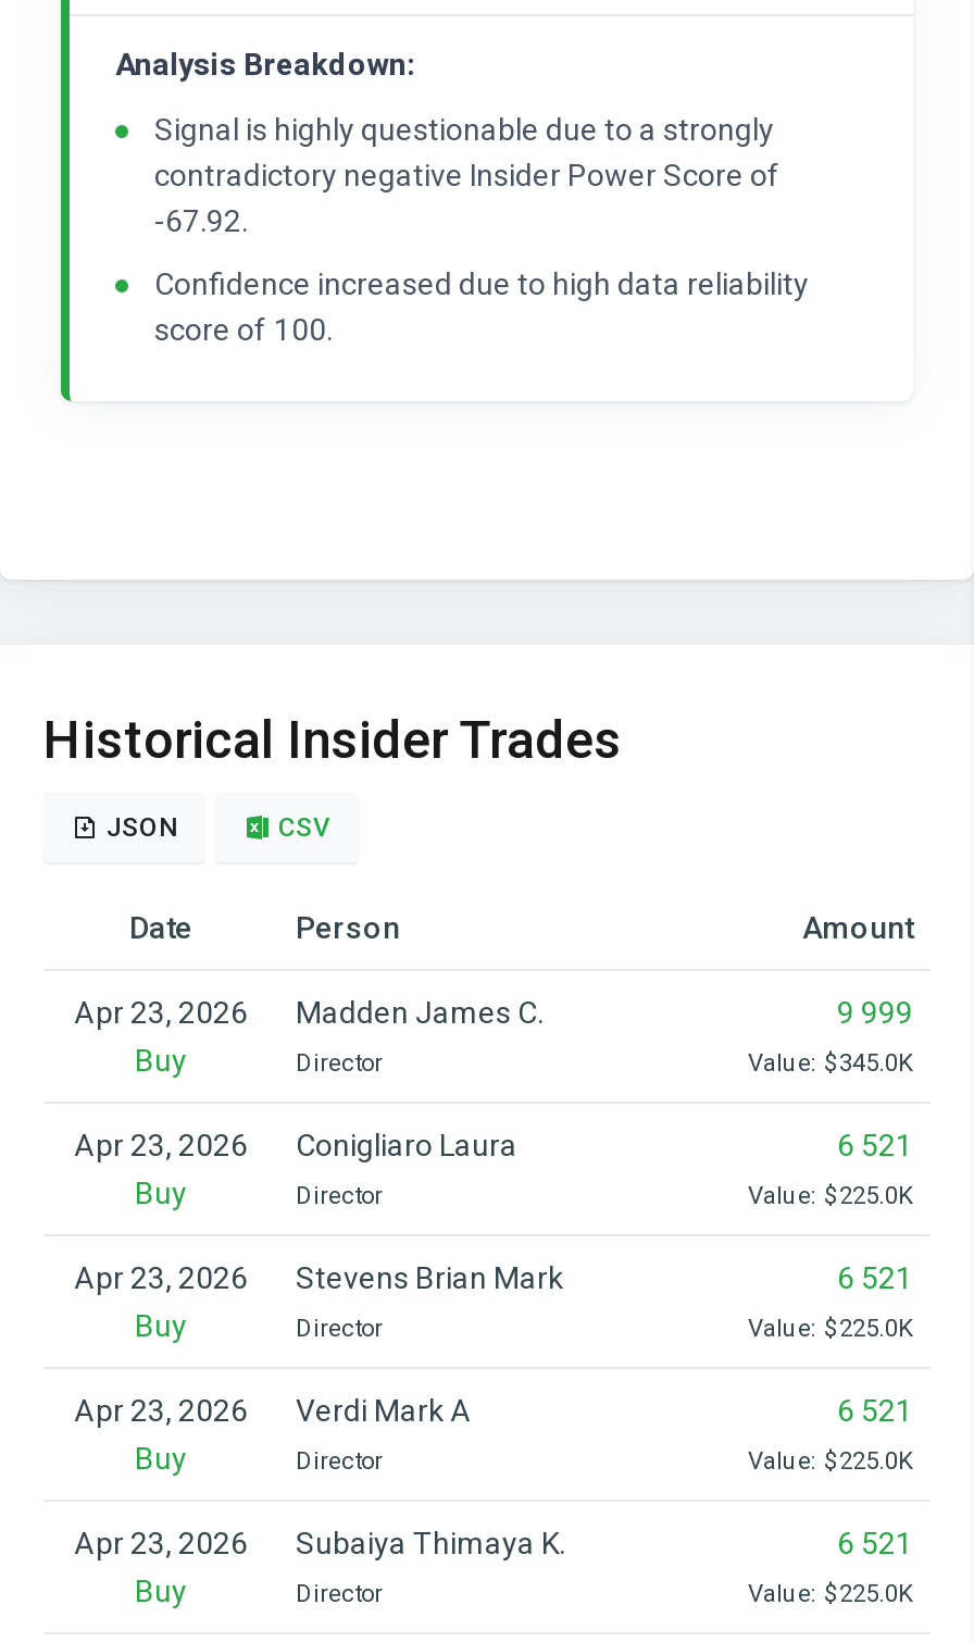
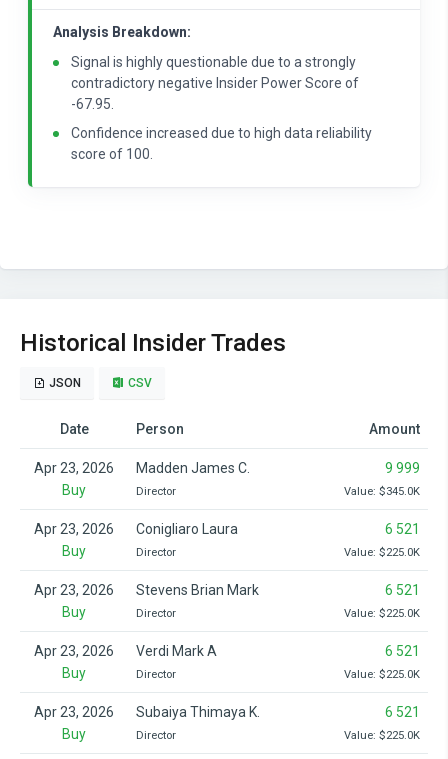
[154,204,248,239] -67.92. -> [71,96,114,112] -67.95.

